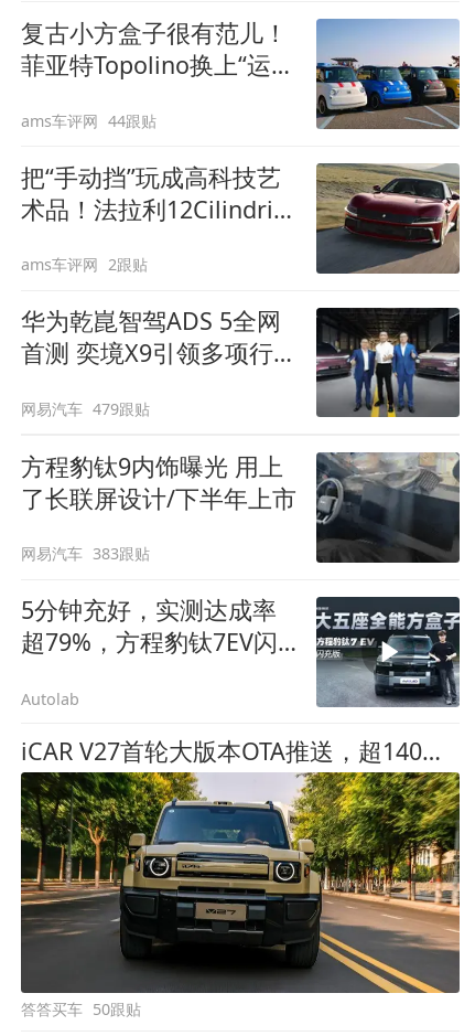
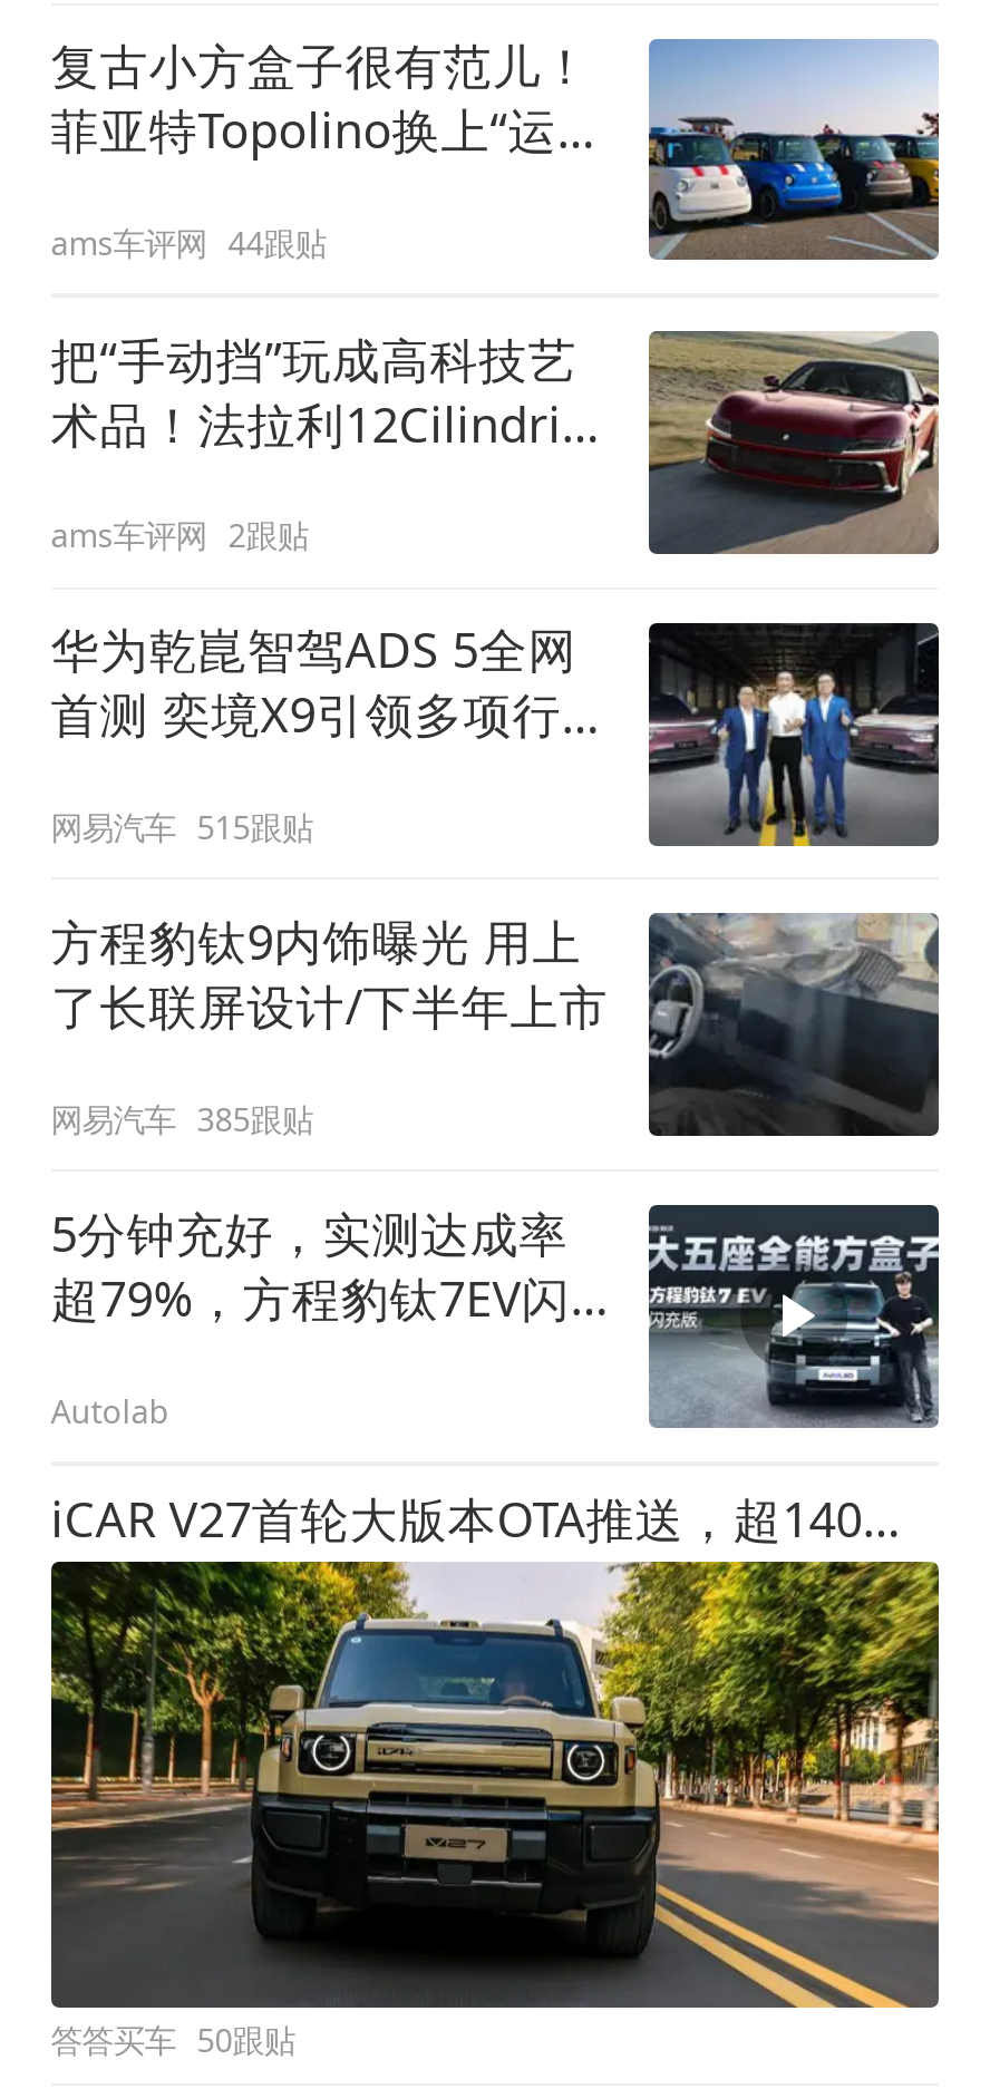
[21,398,150,419] 网易汽车 479跟贴 -> [51,805,313,848] 网易汽车 515跟贴
[21,543,150,564] 网易汽车 383跟贴 -> [51,1096,313,1139] 网易汽车 385跟贴

